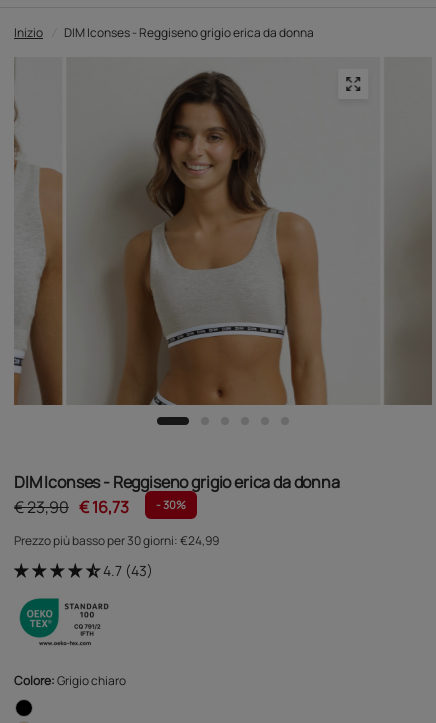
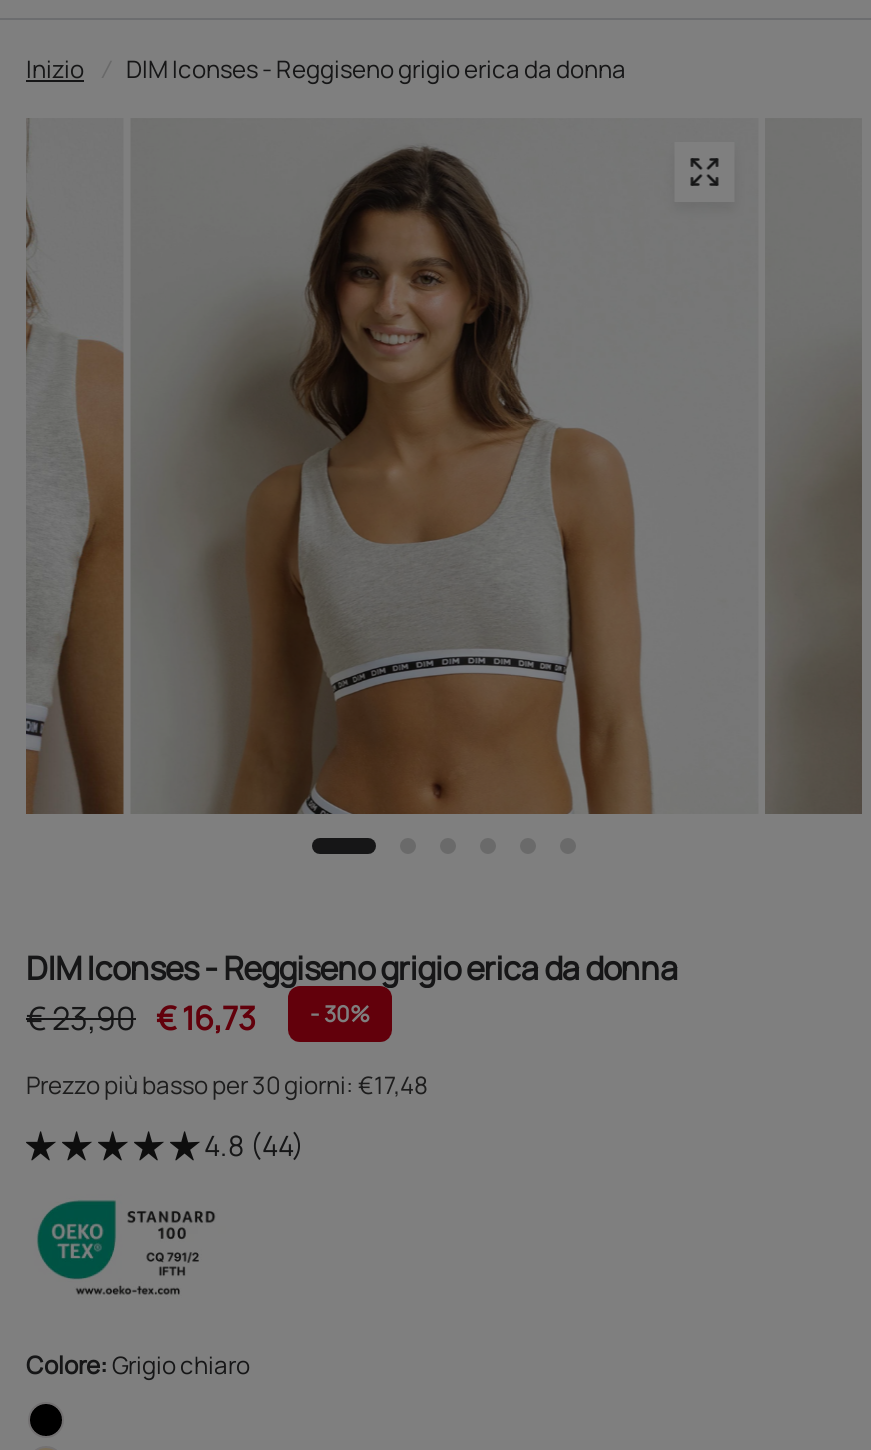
[14,532,219,549] Prezzo più basso per 30 giorni: €24,99 -> [26,1069,428,1103] Prezzo più basso per 30 giorni: €17,48
[103,561,153,580] 4.7 (43) -> [204,1127,304,1165] 4.8 (44)

